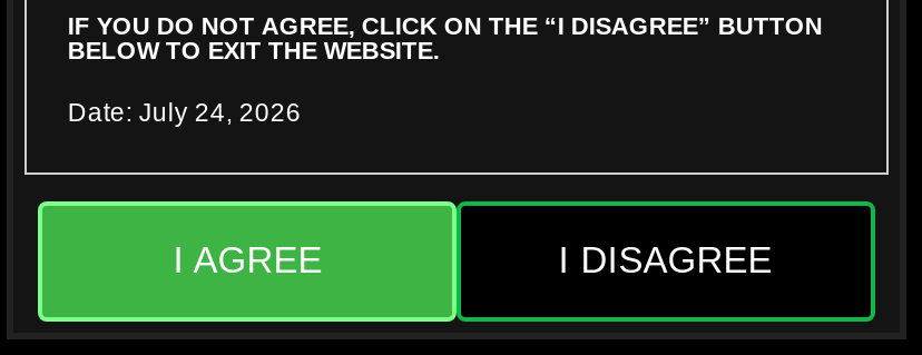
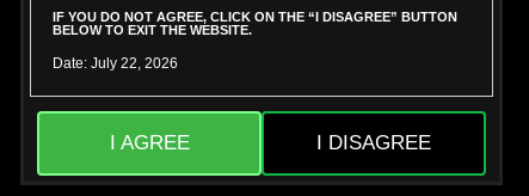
[68,98,302,127] Date: July 24, 2026 -> [53,55,178,71] Date: July 22, 2026

